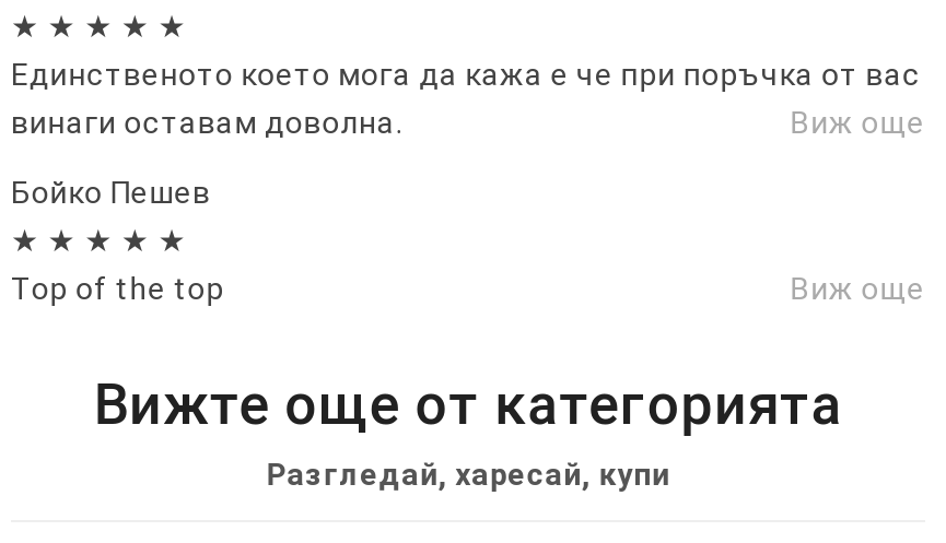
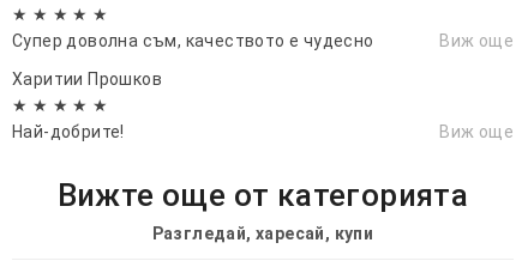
[11,56,921,139] Единственото което мога да кажа е че при поръчка от вас | винаги оставам доволна. -> [12,31,374,50] Супер доволна съм, качеството е чудесно
[11,174,211,209] Бойко Пешев -> [12,69,162,88] Харитии Прошков
[11,271,224,305] Top of the top -> [12,122,125,141] Най-добрите!

